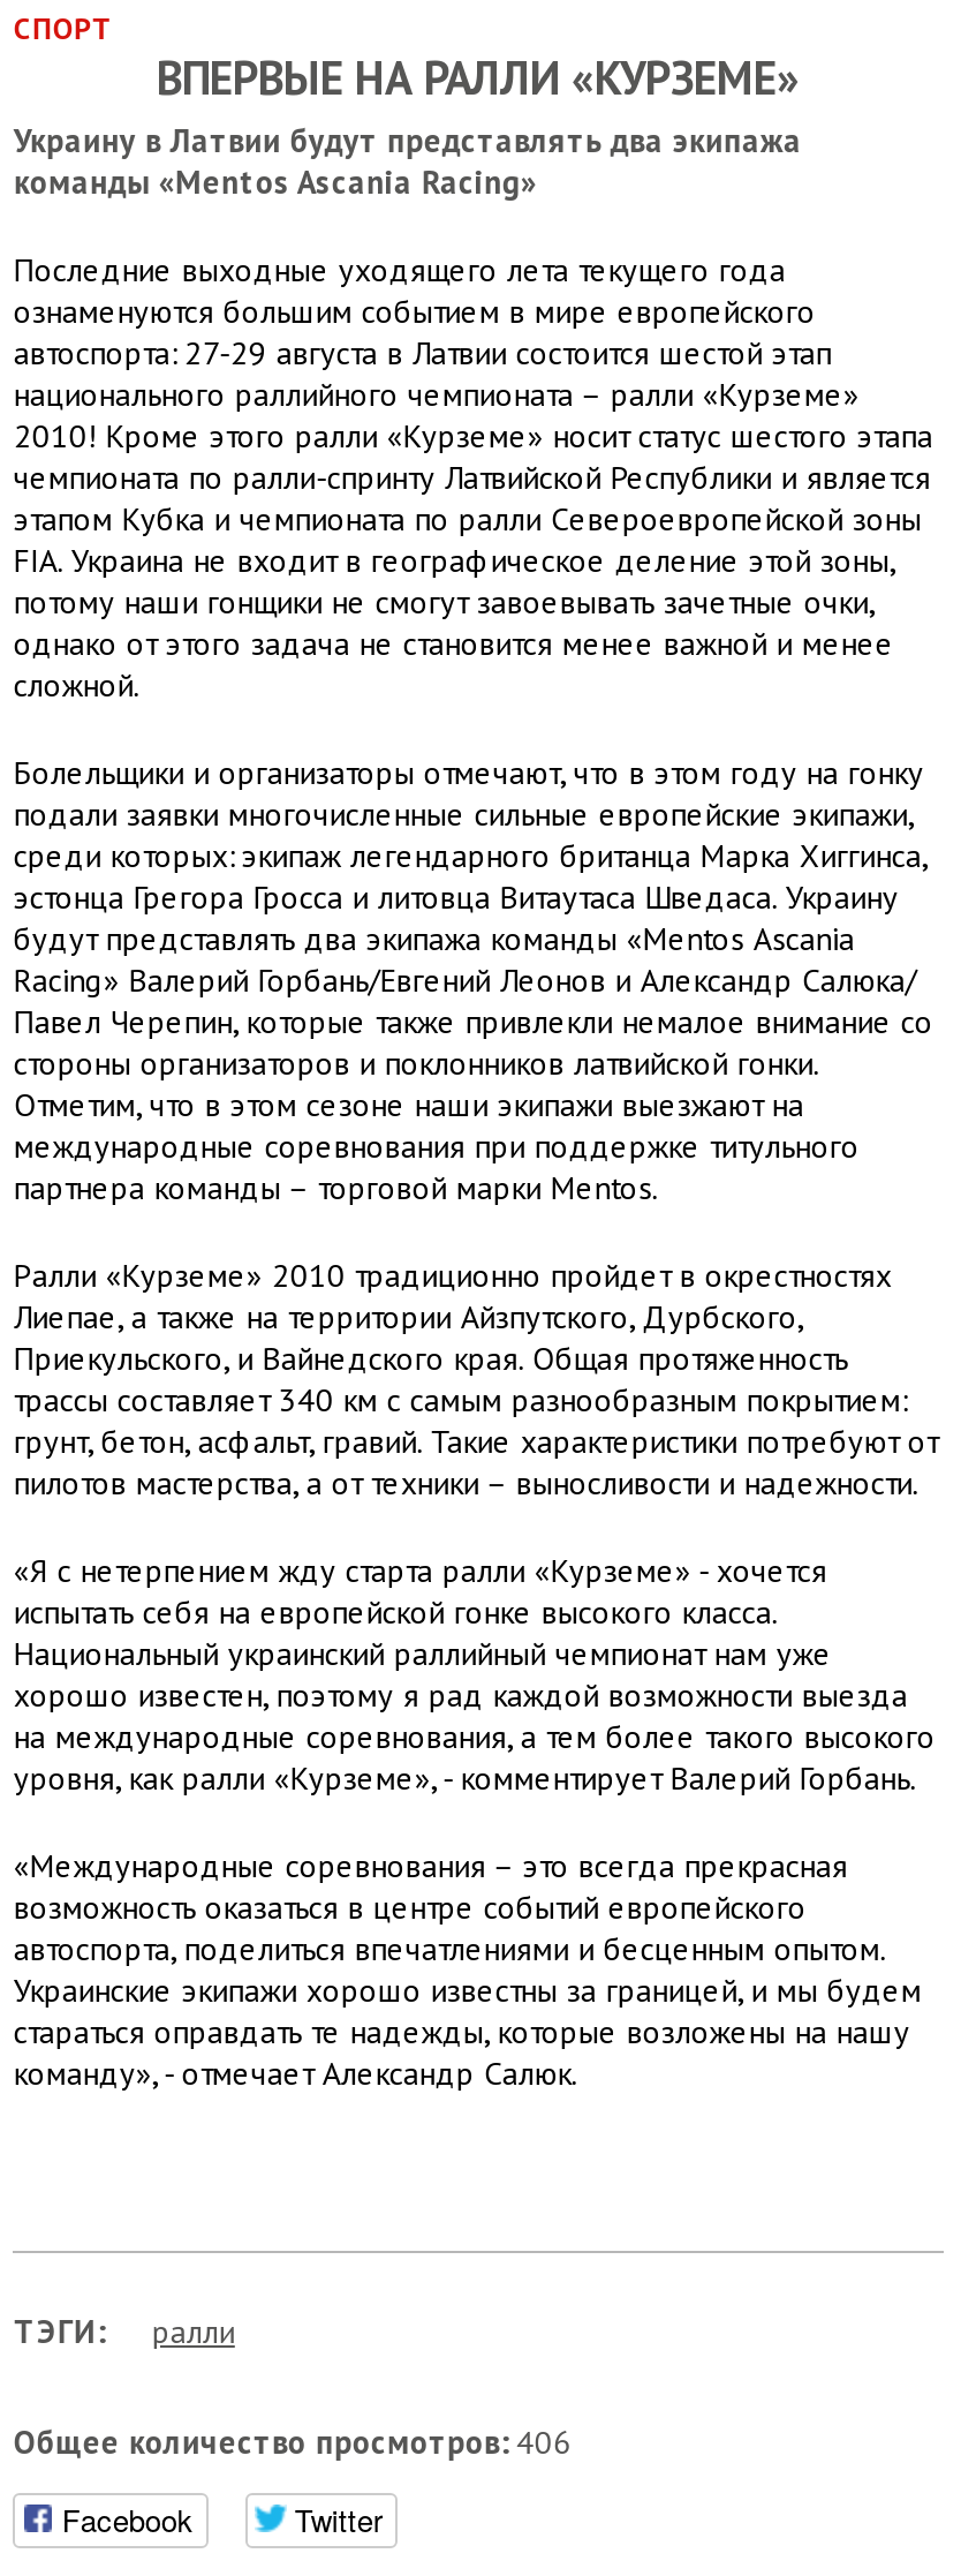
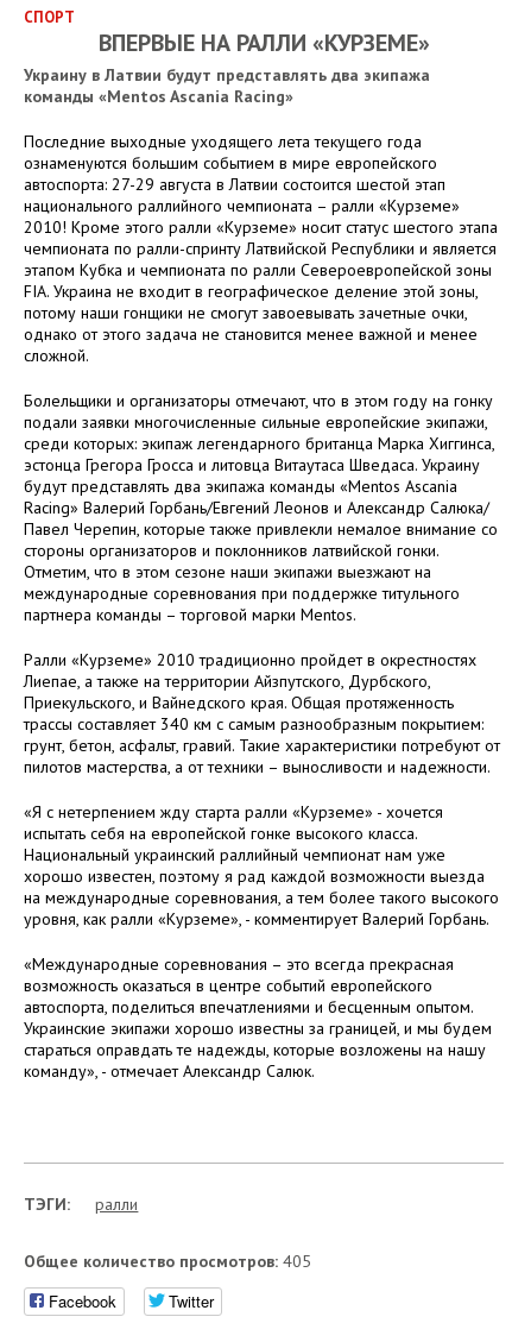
[14,2423,571,2464] Общее количество просмотров: 406 -> [24,1251,312,1272] Общее количество просмотров: 405

